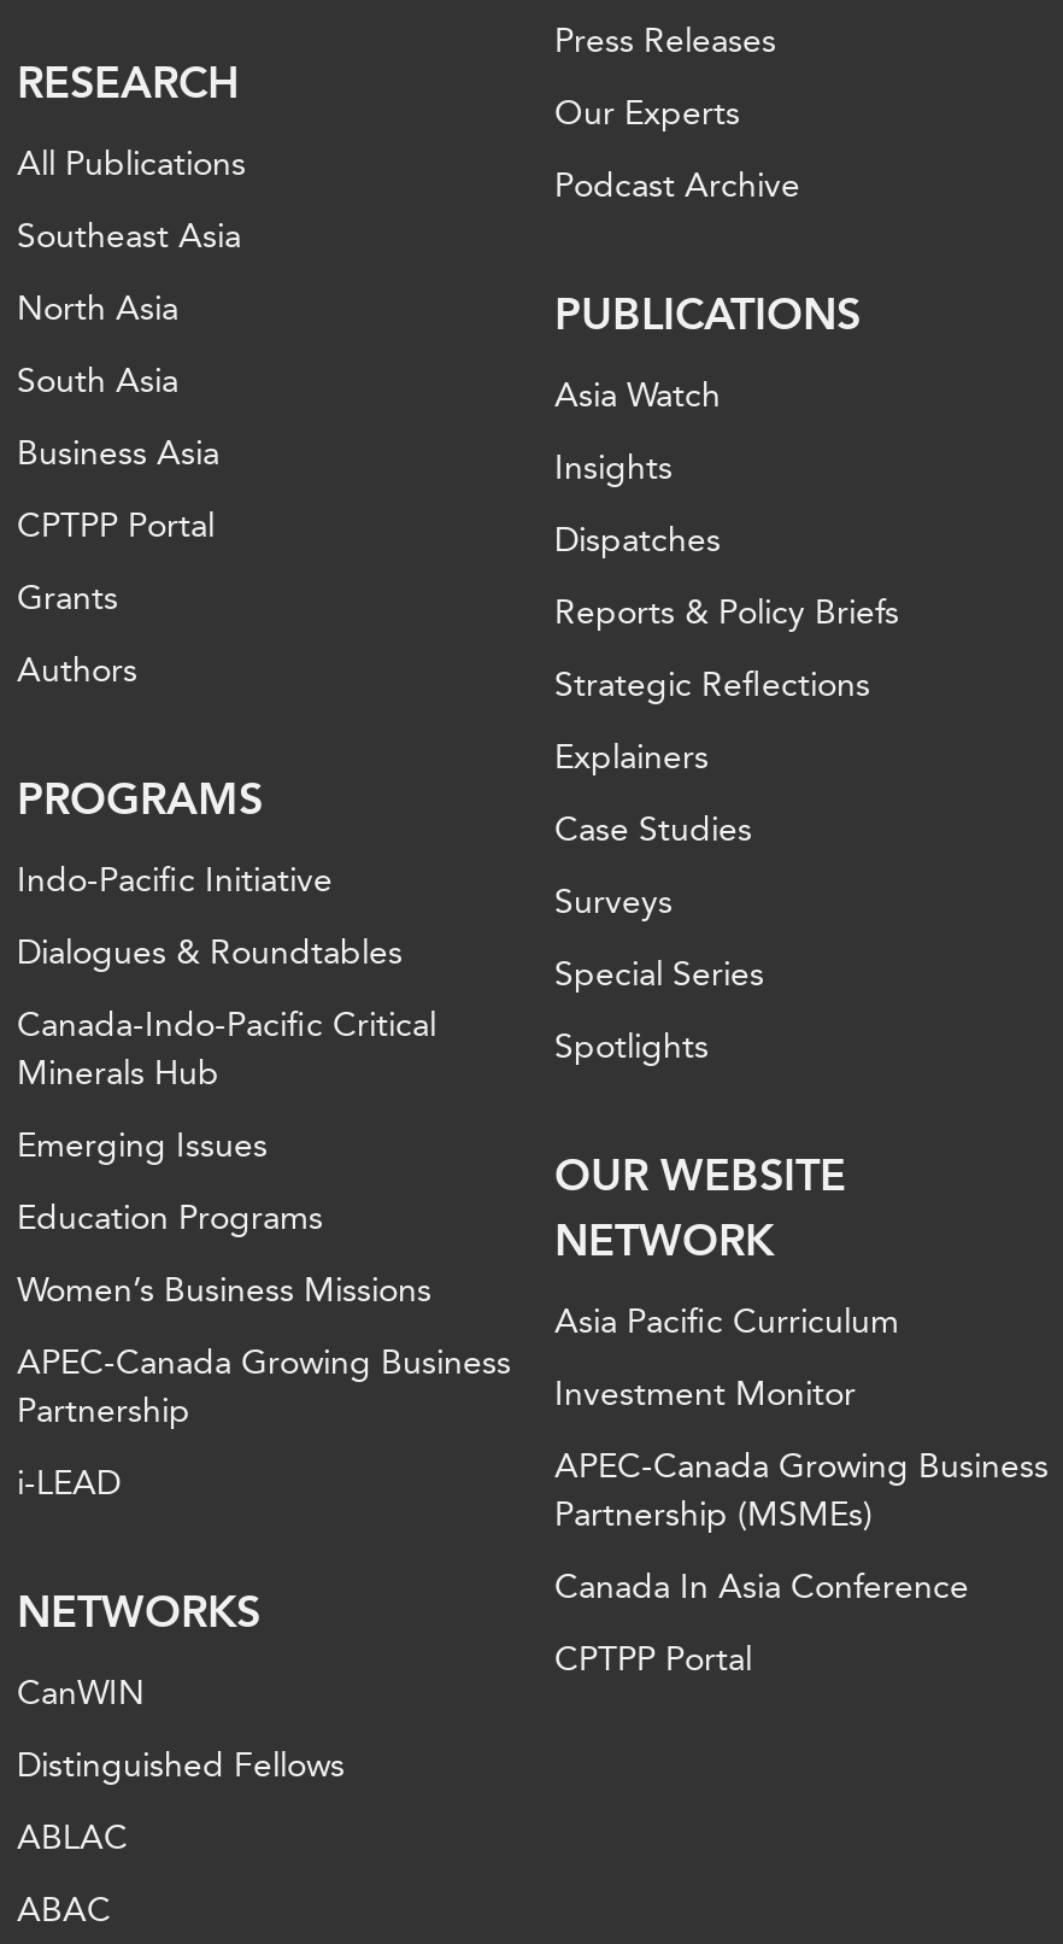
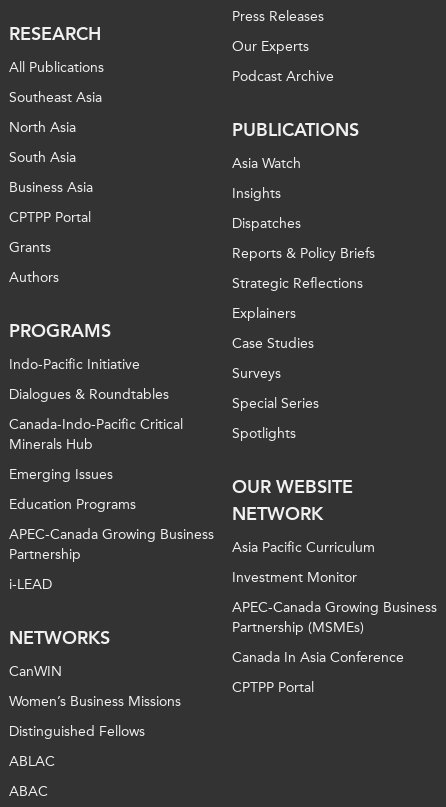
moved [17,1270,431,1311] -> [9,693,181,710]: Women’s Business Missions
moved [17,1342,511,1714] -> [9,526,214,680]: APEC-Canada Growing Business | Partnership | i-LEAD | NETWORKS | CanWIN

